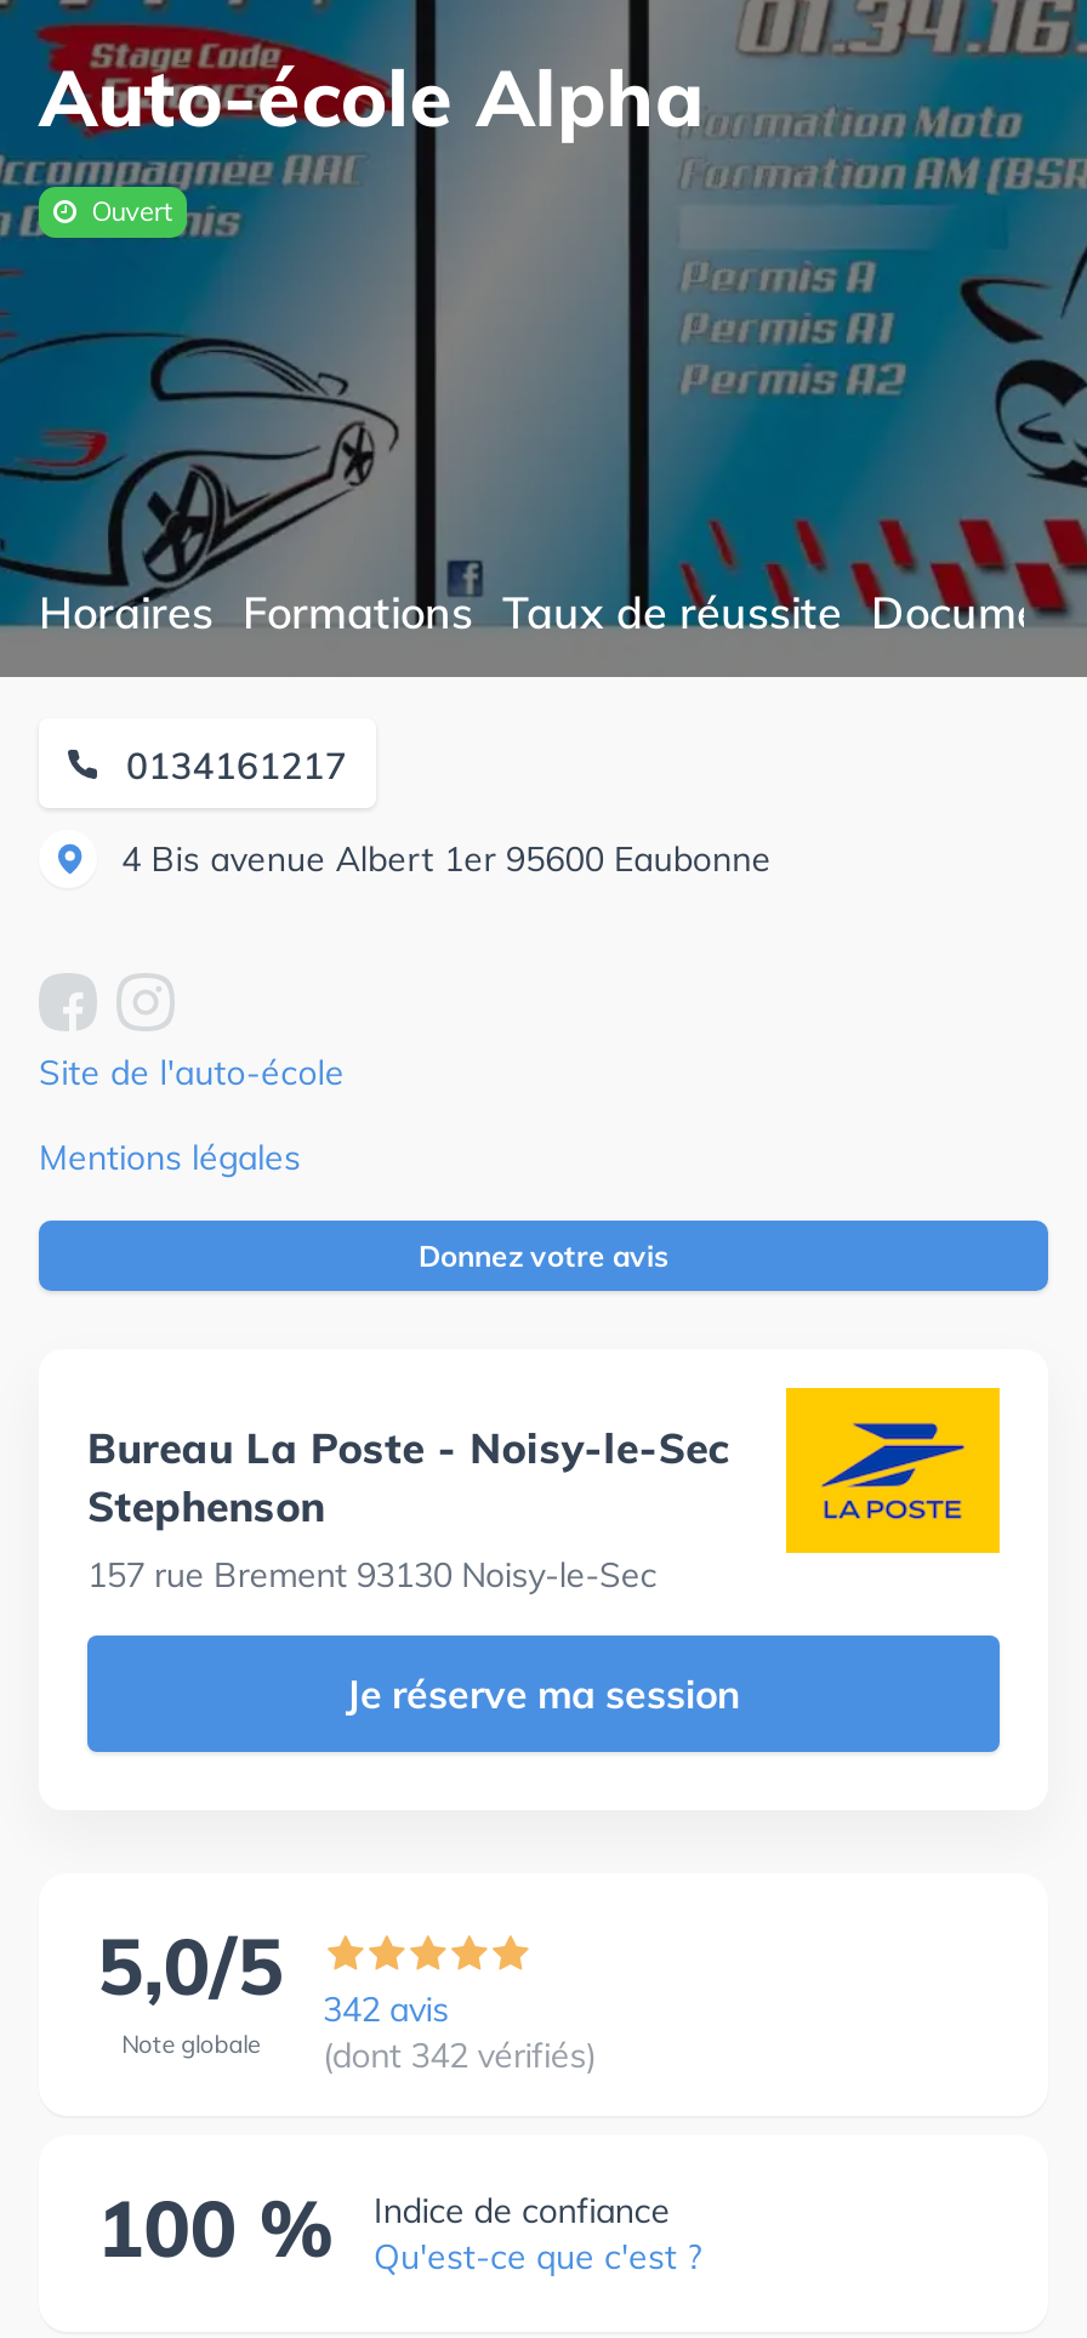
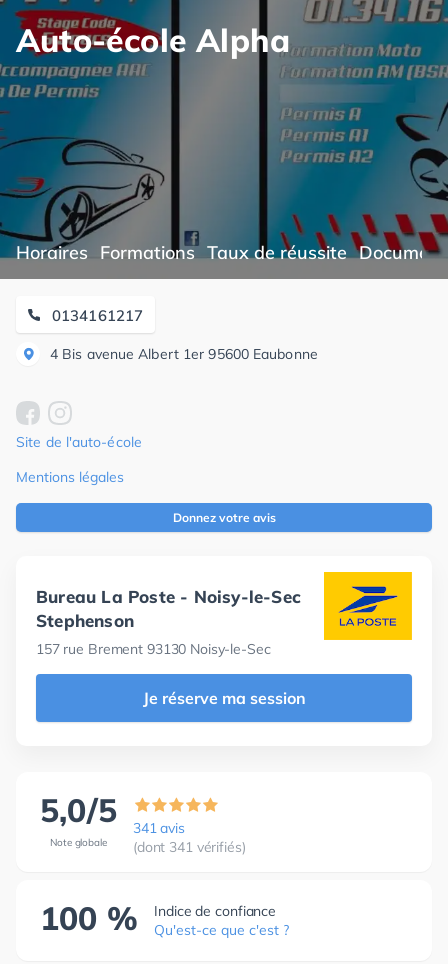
[85,194,173,228] Ouvert -> none
[97,1917,449,2031] 5,0/5 342 avis -> [40,790,185,837] 5,0/5 341 avis
[323,2033,596,2077] (dont 342 vérifiés) -> [133,838,245,856] (dont 341 vérifiés)

